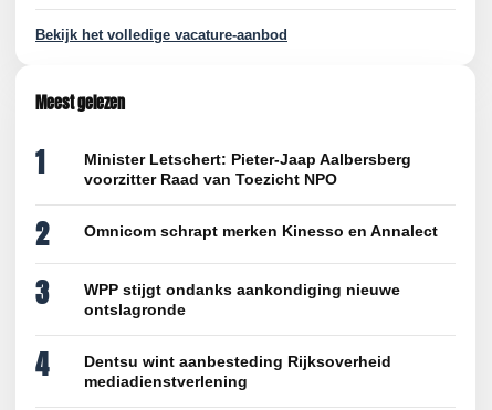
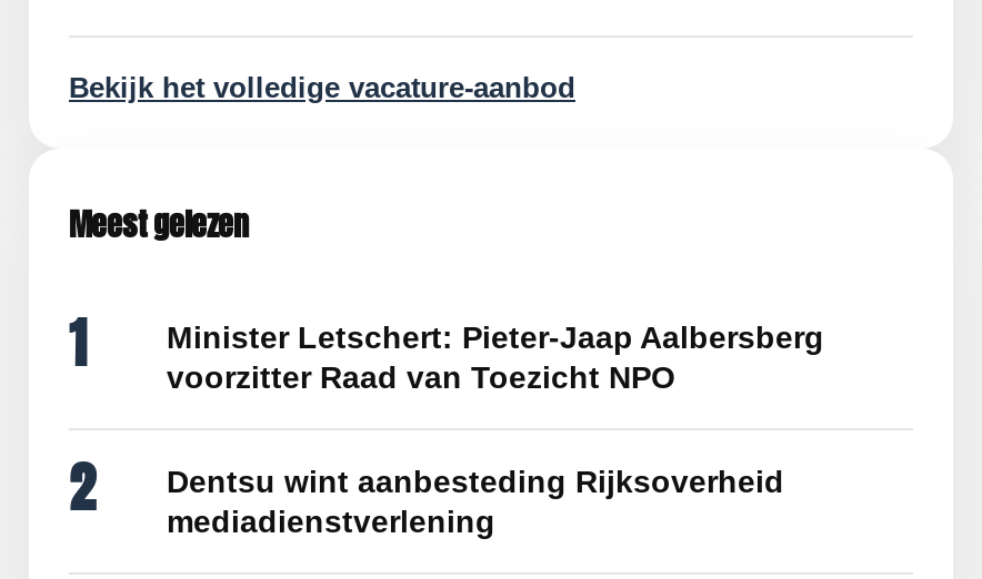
[35,222,438,385] Omnicom schrapt merken Kinesso en Annalect | 3 | WPP stijgt ondanks aankondiging nieuwe | ontslagronde | 4 -> none

